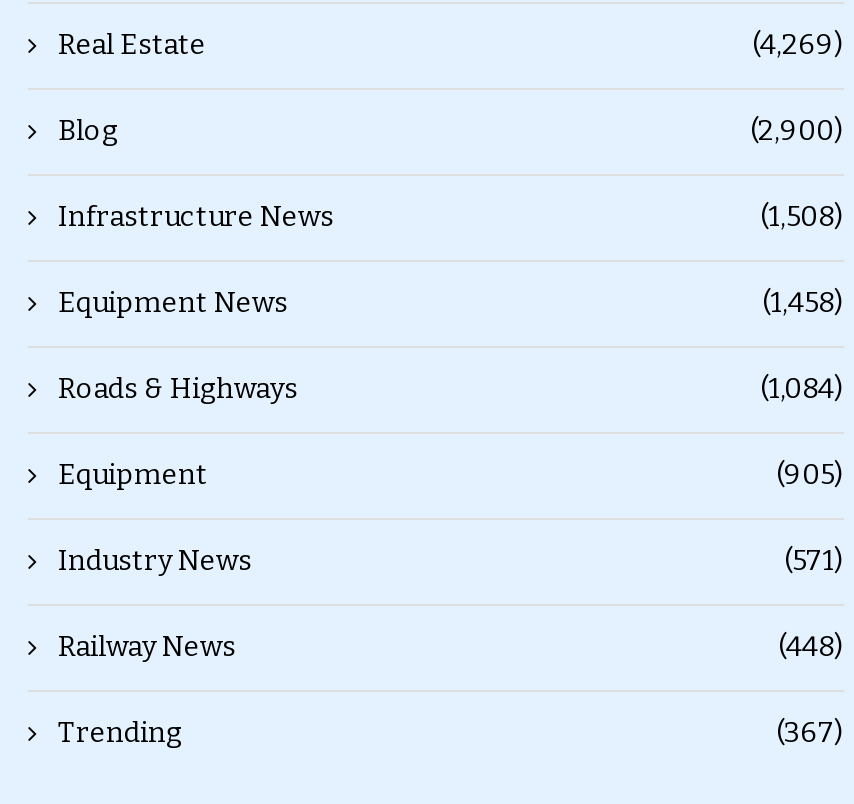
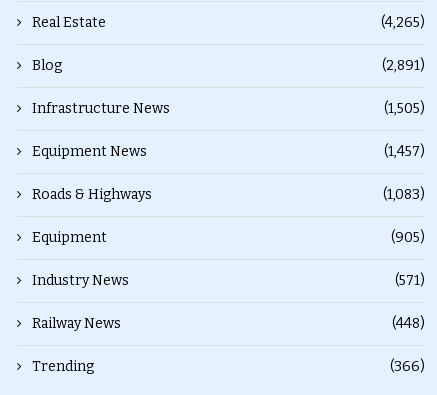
[752,27,844,61] (4,269) -> [381,14,425,31] (4,265)
[750,113,844,147] (2,900) -> [382,57,425,74] (2,891)
[760,199,844,233] (1,508) -> [384,100,425,117] (1,505)
[762,285,844,319] (1,458) -> [384,143,425,160] (1,457)
[760,371,844,405] (1,084) -> [383,186,425,203] (1,083)
[776,715,844,749] (367) -> [390,358,425,375] (366)

